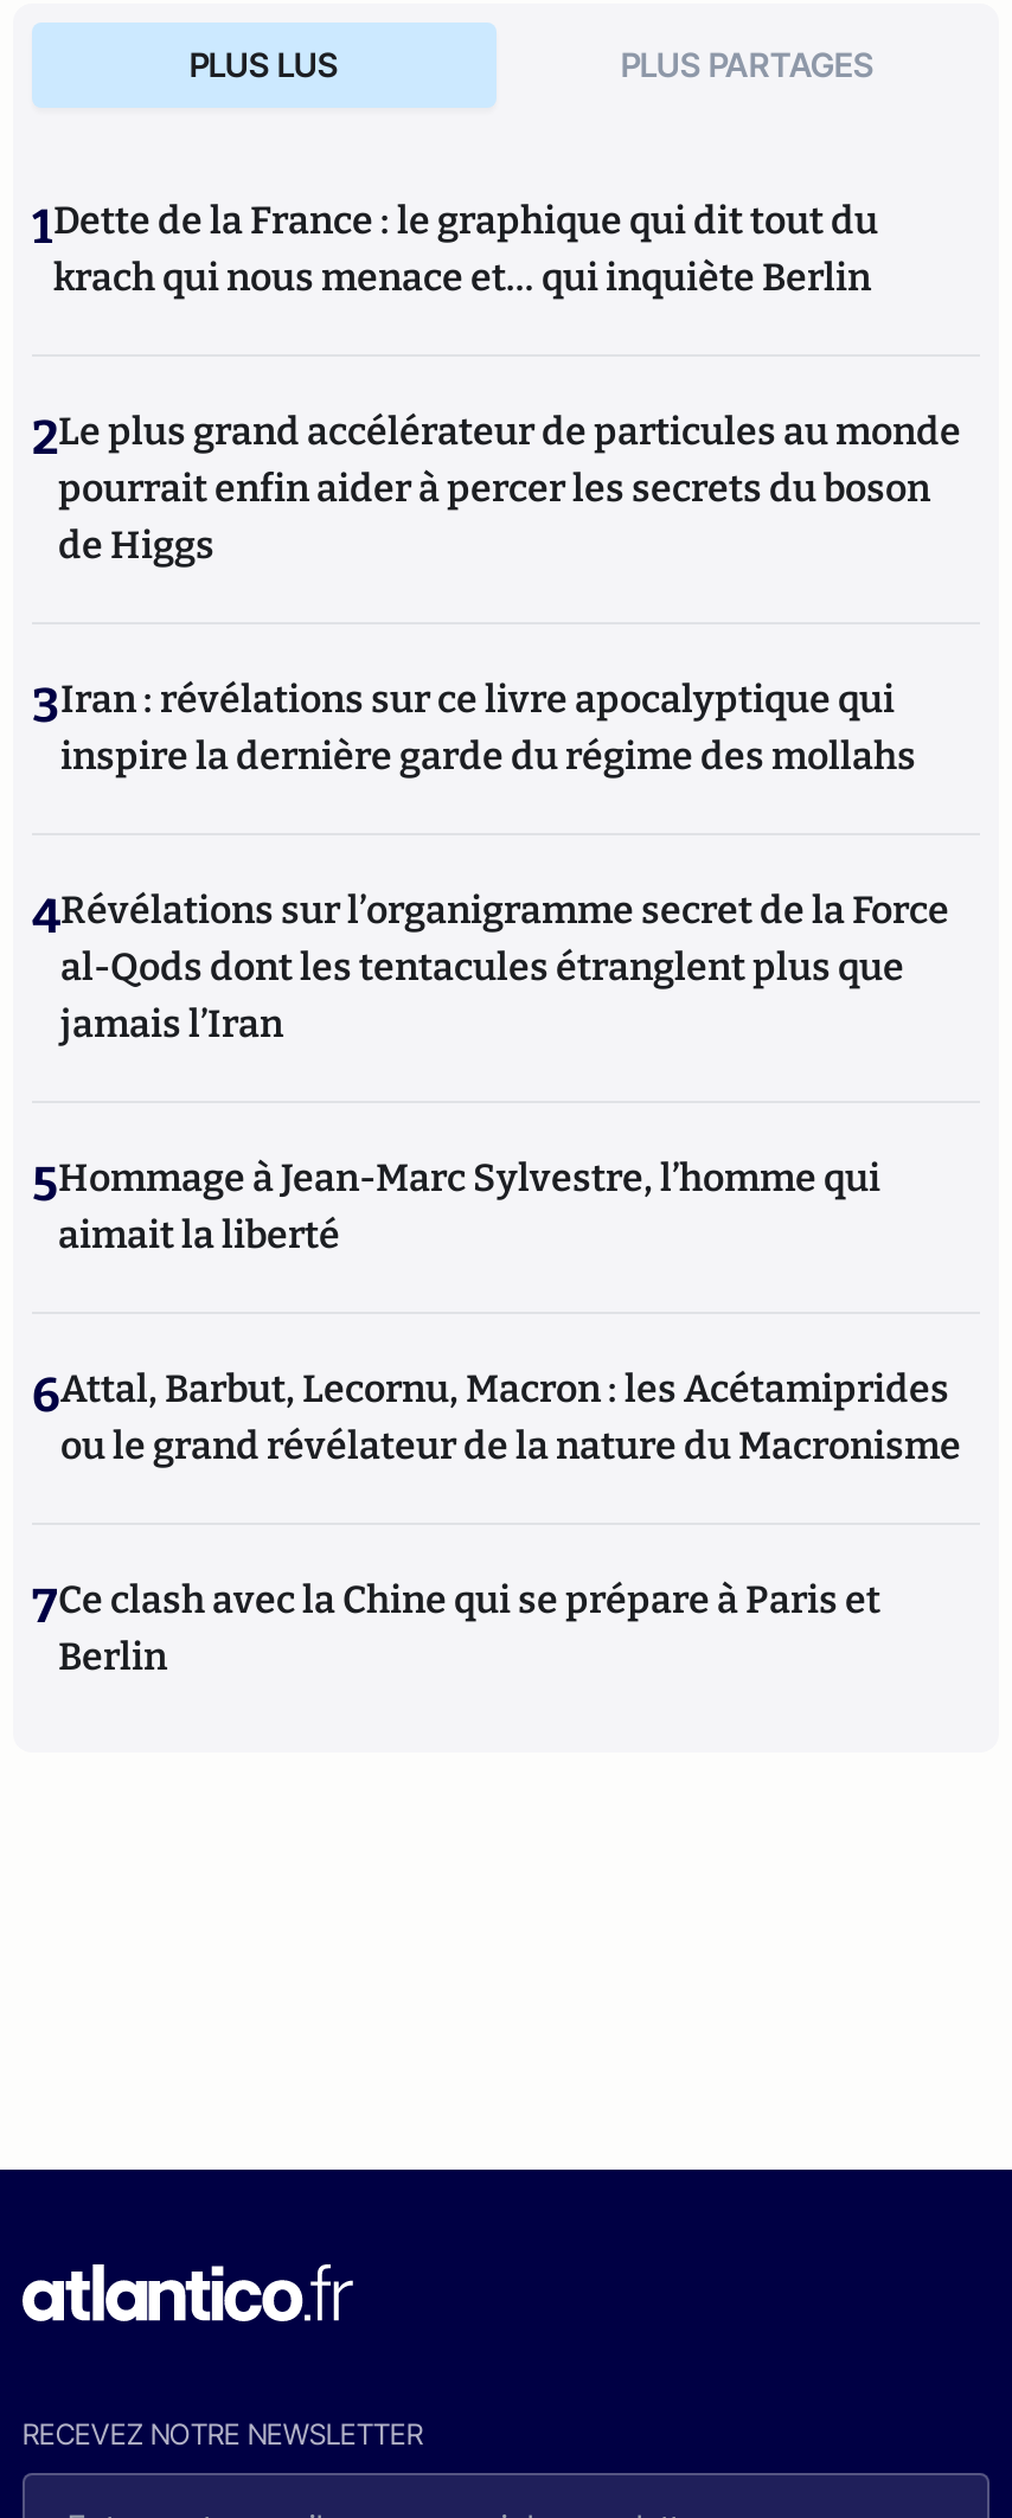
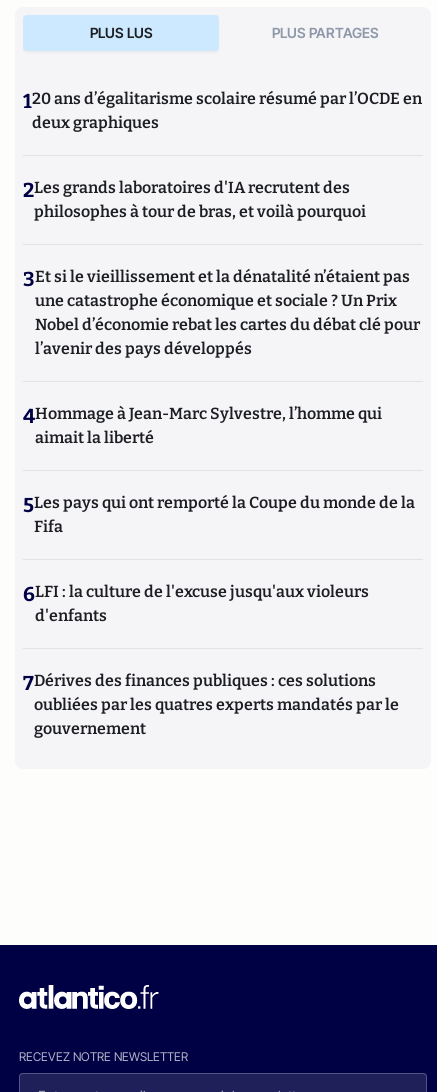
[32,198,961,1212] 1Dette de la France : le graphique qui dit tout du | krach qui nous menace et… qui inquiète Berlin | 2Le plus grand accélérateur de particules au monde | pourrait enfin aider à percer les secrets du boson | de Higgs | 3Iran : révélations sur ce livre apocalyptique qui | inspire la dernière garde du régime des mollahs | 4Révélations sur l’organigramme secret de la Force | al-Qods dont les tentacules étranglent plus que | jamais l’Iran | 5Hommage à Jean-Marc Sylvestre, l’homme qui -> [23,89,422,428] 120 ans d’égalitarisme scolaire résumé par l’OCDE en | deux graphiques | 2Les grands laboratoires d'IA recrutent des | philosophes à tour de bras, et voilà pourquoi | 3Et si le vieillissement et la dénatalité n’étaient pas | une catastrophe économique et sociale ? Un Prix | Nobel d’économie rebat les cartes du débat clé pour | l’avenir des pays développés | 4Hommage à Jean-Marc Sylvestre, l’homme qui
moved [58,1212,340,1257] -> [35,428,154,447]: aimait la liberté
[32,1366,961,1679] 6Attal, Barbut, Lecornu, Macron : les Acétamiprides | ou le grand révélateur de la nature du Macronisme | 7Ce clash avec la Chine qui se prépare à Paris et | Berlin -> [23,493,415,738] 5Les pays qui ont remporté la Coupe du monde de la | Fifa | 6LFI : la culture de l'excuse jusqu'aux violeurs | d'enfants | 7Dérives des finances publiques : ces solutions | oubliées par les quatres experts mandatés par le | gouvernement

